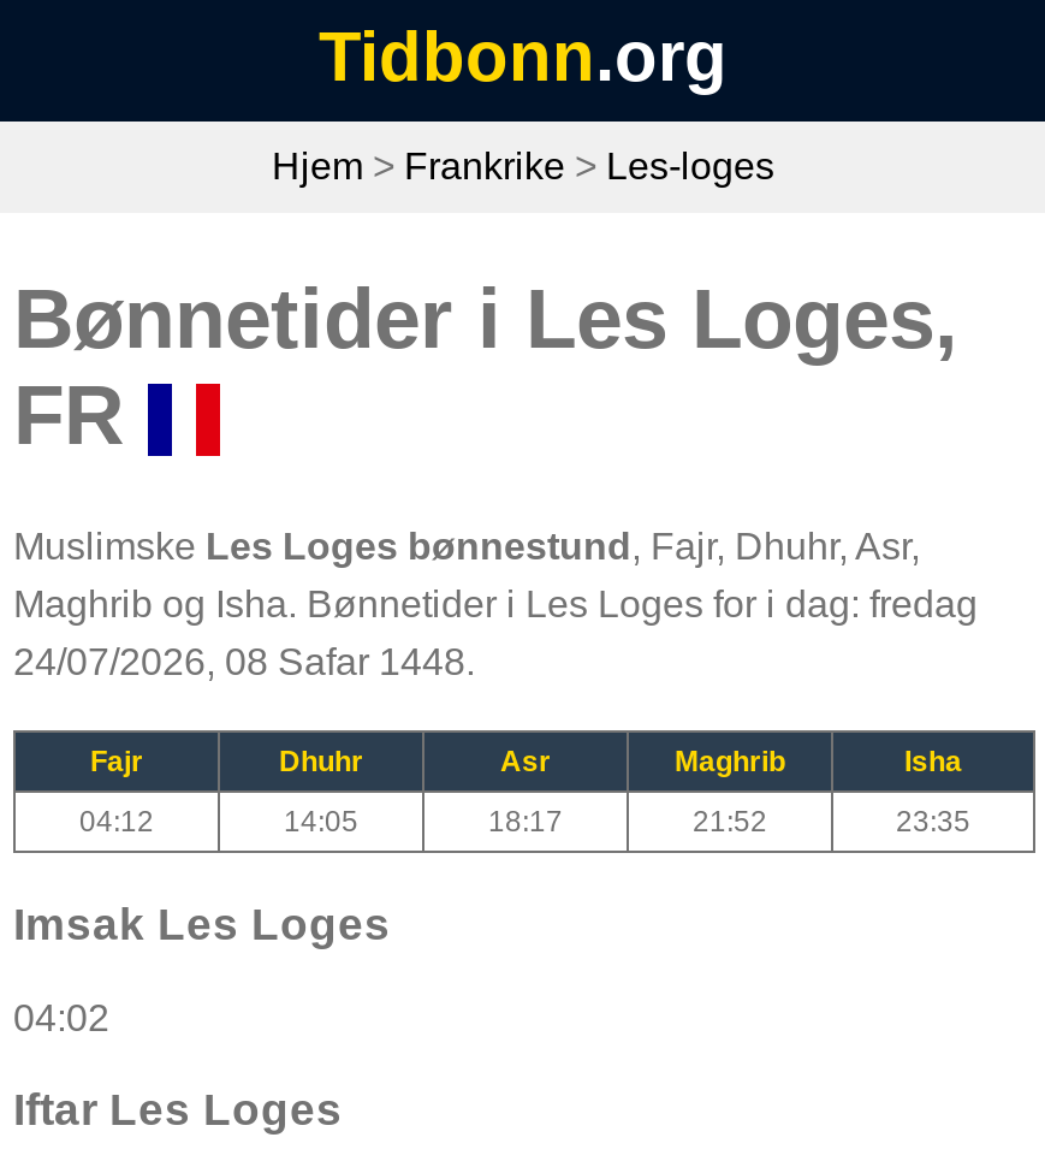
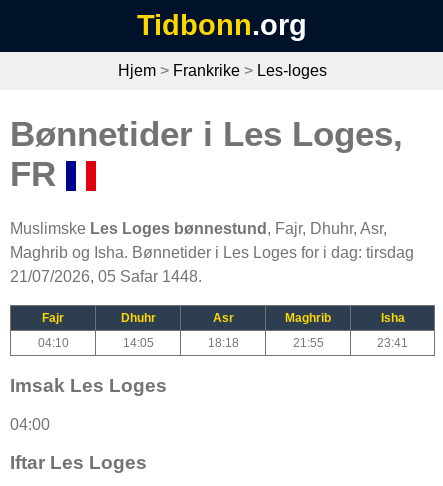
[13,584,978,625] Maghrib og Isha. Bønnetider i Les Loges for i dag: fredag -> [10,244,414,261] Maghrib og Isha. Bønnetider i Les Loges for i dag: tirsdag
[13,642,475,683] 24/07/2026, 08 Safar 1448. -> [10,268,202,285] 21/07/2026, 05 Safar 1448.
[79,805,154,839] 04:12 -> [37,336,68,350] 04:10
[488,805,563,839] 18:17 -> [207,336,238,350] 18:18
[693,805,767,839] 21:52 -> [292,336,323,350] 21:55
[896,805,970,839] 23:35 -> [377,336,408,350] 23:41
[13,996,109,1037] 04:02 -> [10,416,50,433] 04:00

